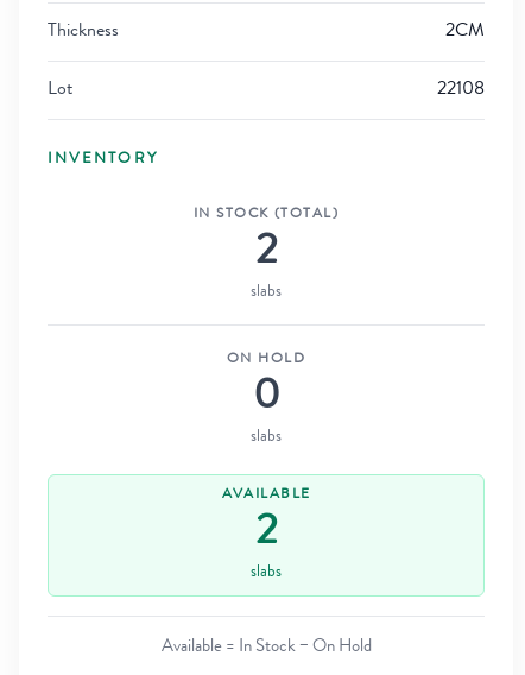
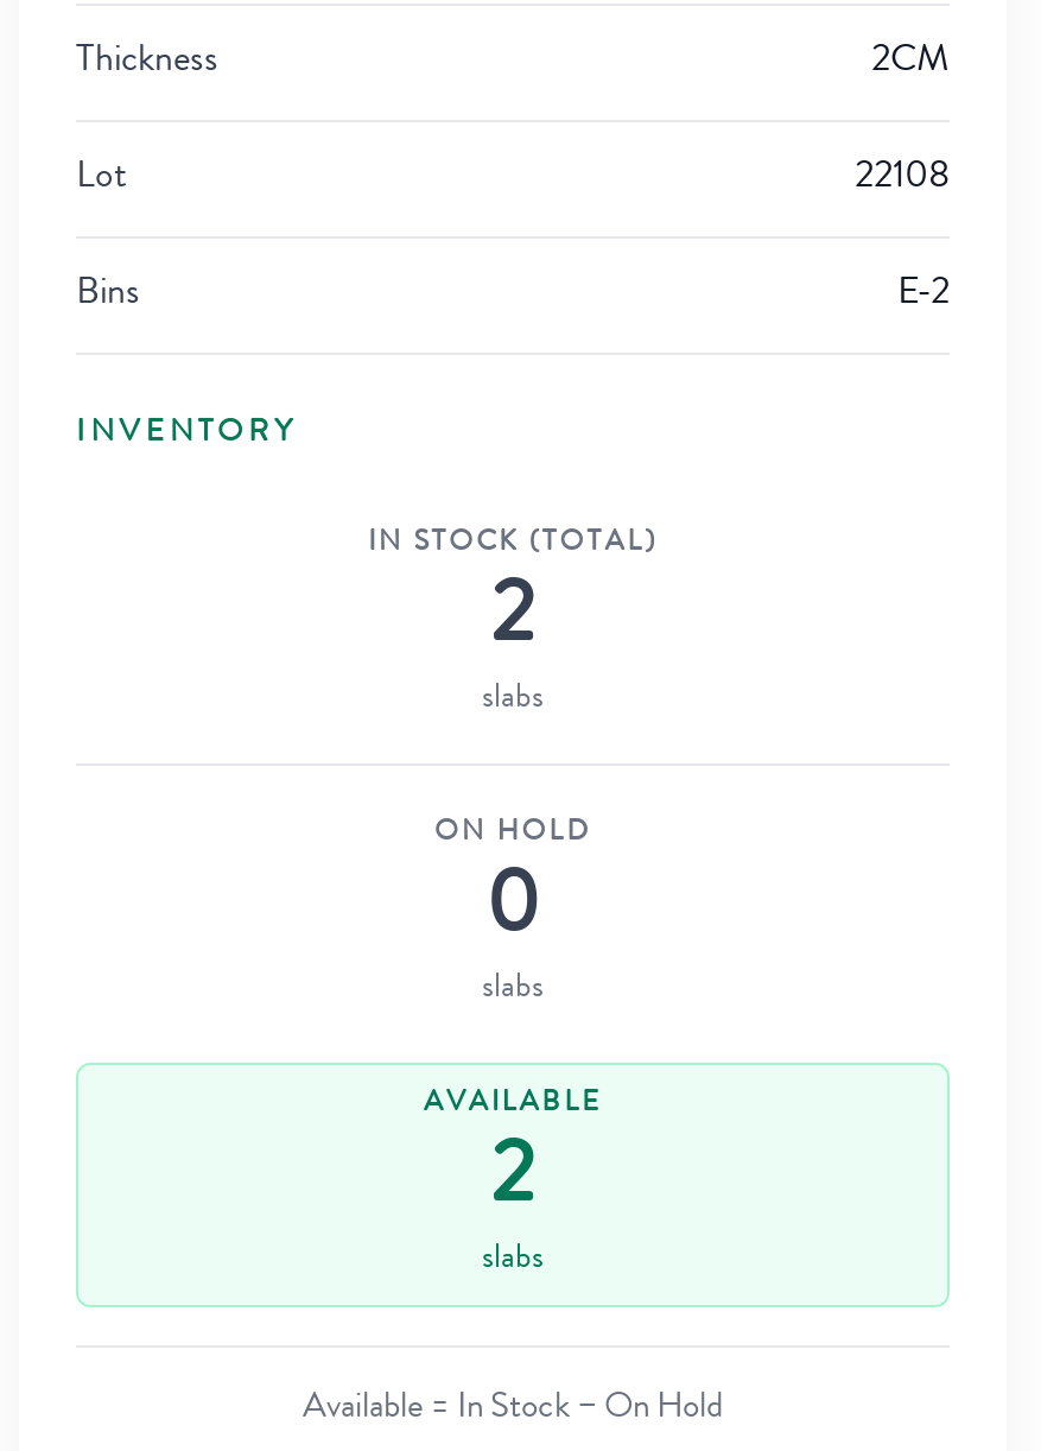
none -> [76,277,950,315] Bins | E-2

